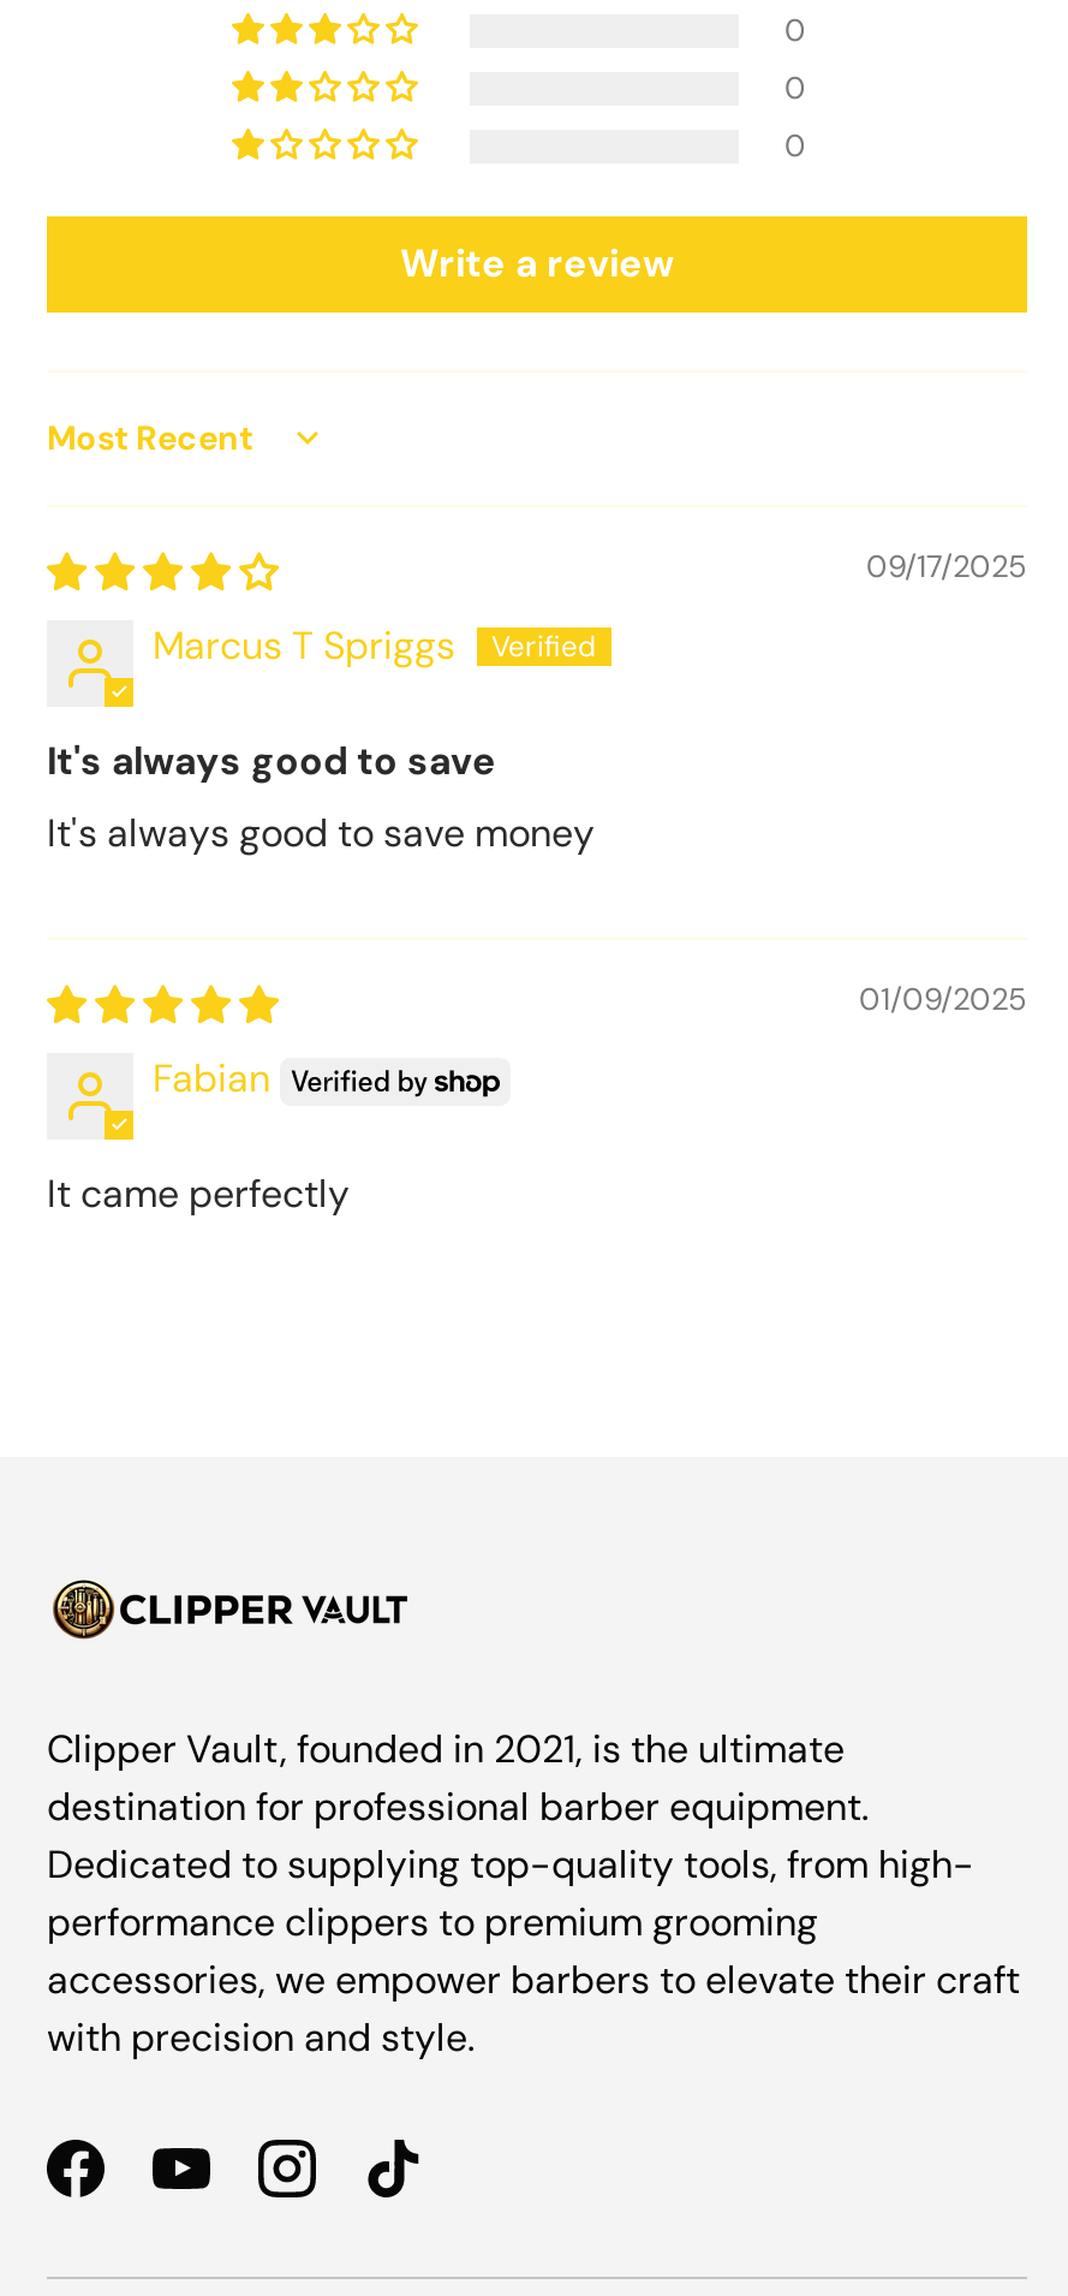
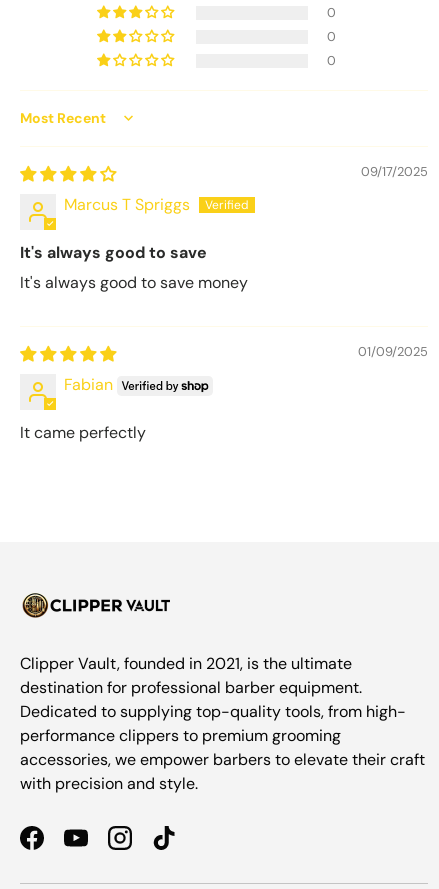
[400,237,674,288] Write a review -> none

